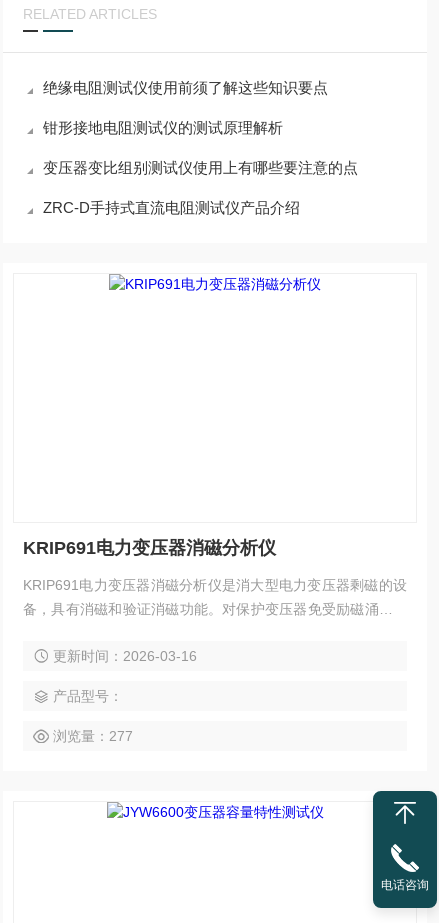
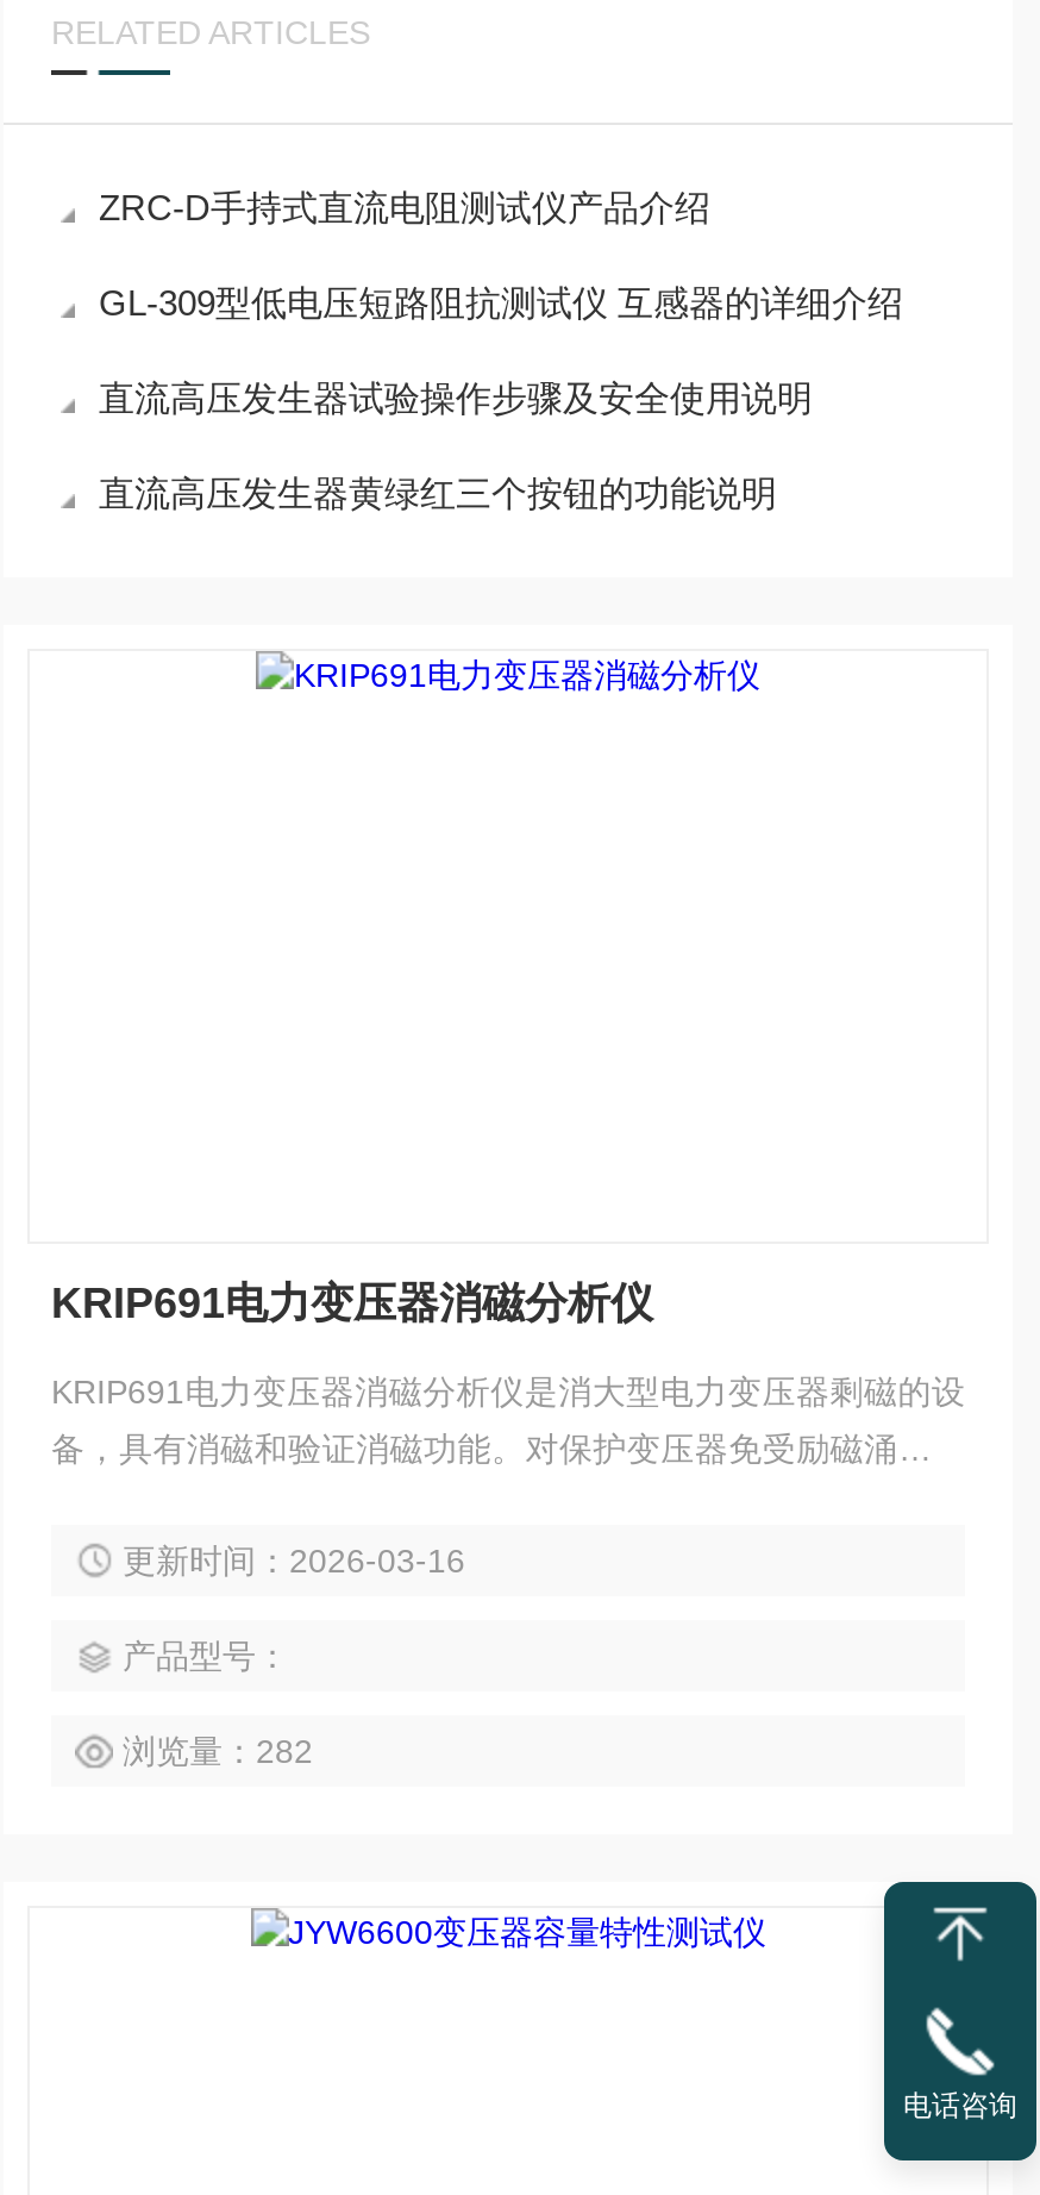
[43,79,358,176] 绝缘电阻测试仪使用前须了解这些知识要点 | 钳形接地电阻测试仪的测试原理解析 | 变压器变比组别测试仪使用上有哪些要注意的点 -> none
moved [43,199,300,216] -> [99,187,710,227]: ZRC-D手持式直流电阻测试仪产品介绍
none -> [99,282,903,513] GL-309型低电压短路阻抗测试仪 互感器的详细介绍 | 直流高压发生器试验操作步骤及安全使用说明 | 直流高压发生器黄绿红三个按钮的功能说明
[53,728,133,744] 浏览量：277 -> [123,1732,313,1770] 浏览量：282

